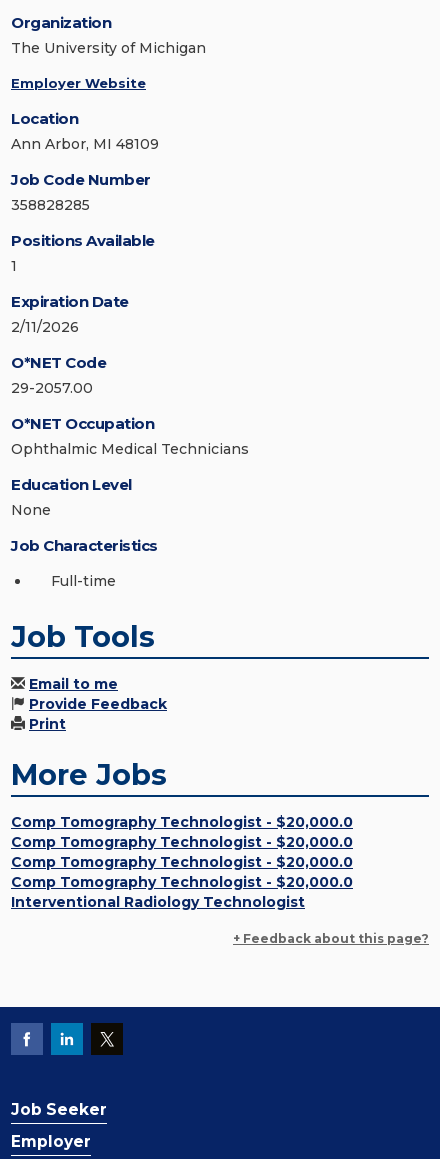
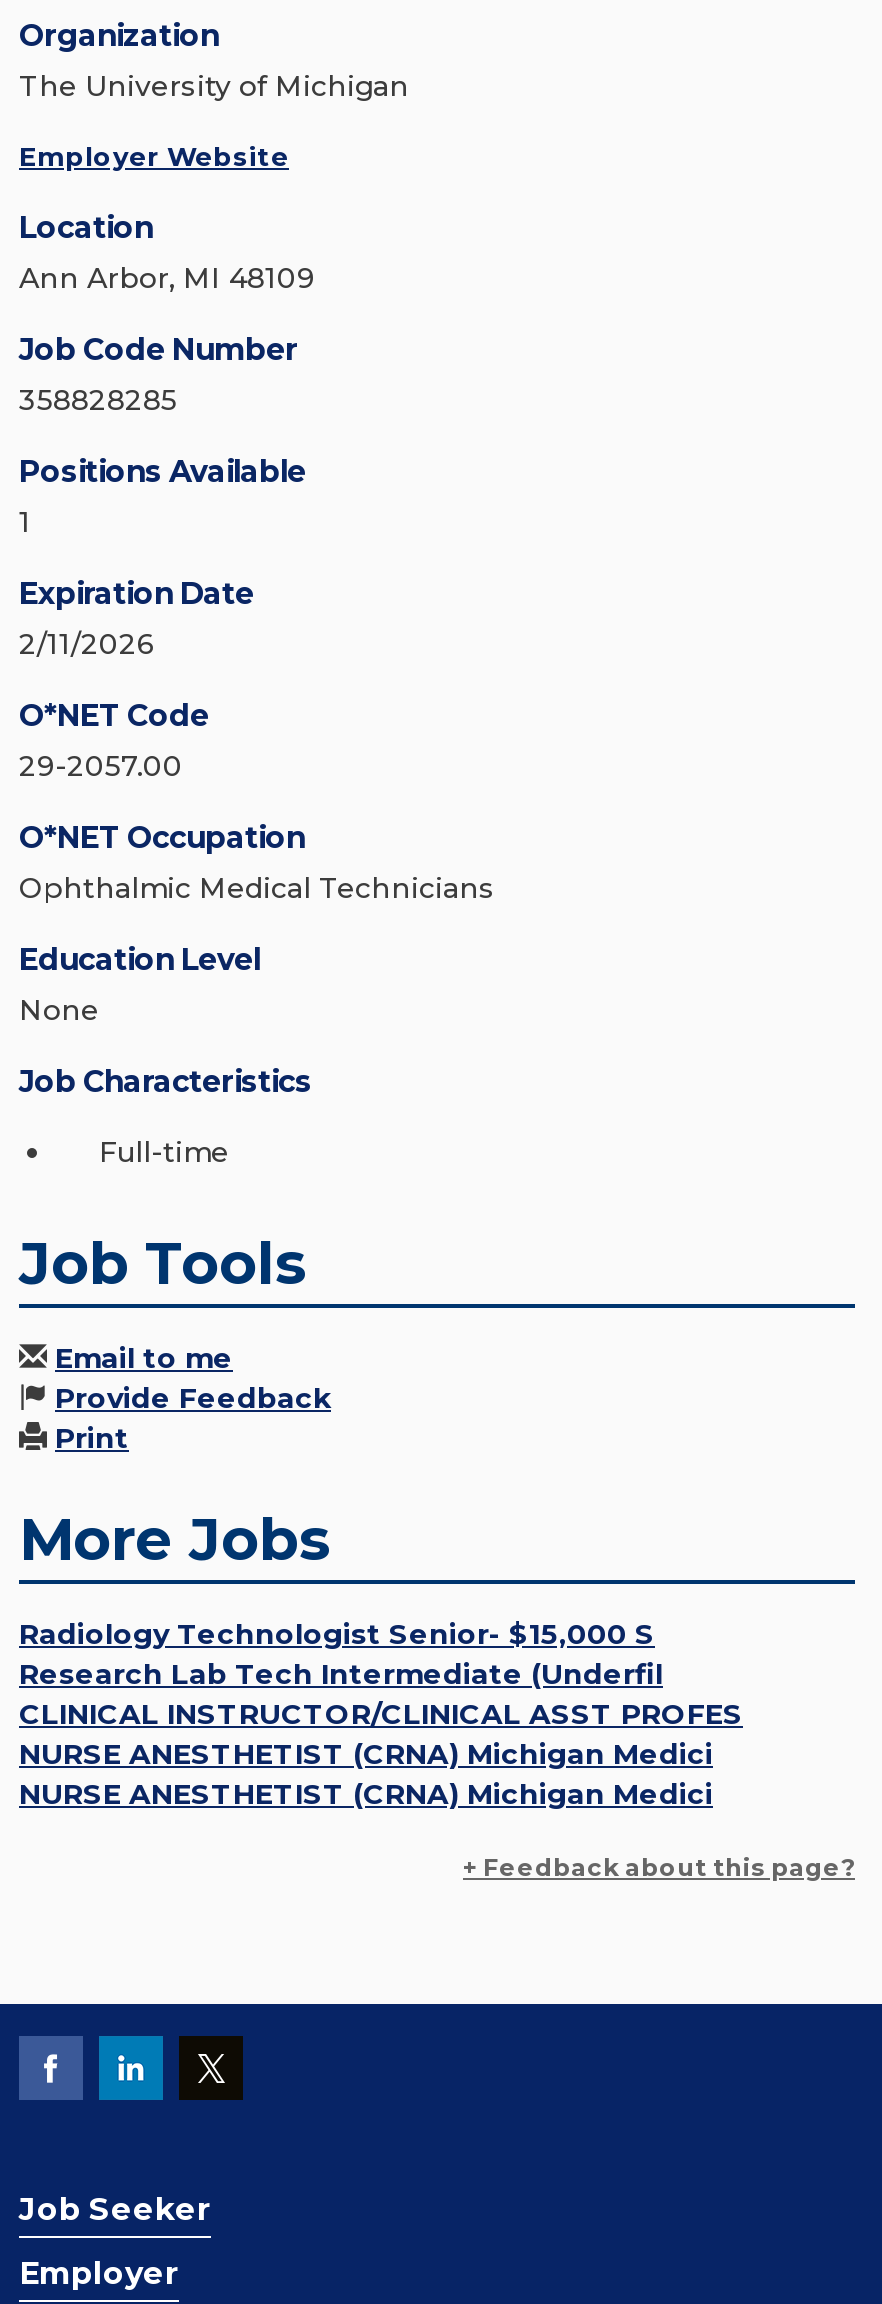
[11,813,353,911] Comp Tomography Technologist - $20,000.0 | Comp Tomography Technologist - $20,000.0 | Comp Tomography Technologist - $20,000.0 | Comp Tomography Technologist - $20,000.0 | Interventional Radiology Technologist -> [19,1617,743,1813] Radiology Technologist Senior- $15,000 S | Research Lab Tech Intermediate (Underfil | CLINICAL INSTRUCTOR/CLINICAL ASST PROFES | NURSE ANESTHETIST (CRNA) Michigan Medici | NURSE ANESTHETIST (CRNA) Michigan Medici

